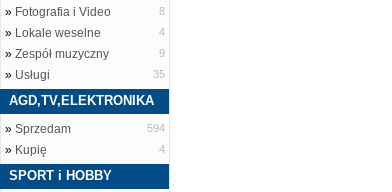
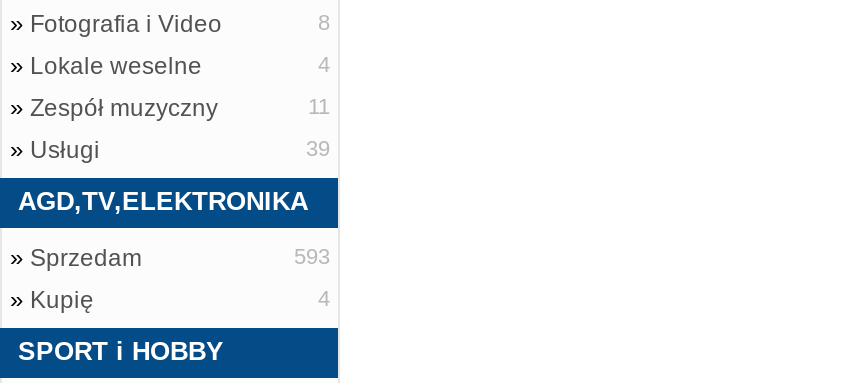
[159,47,165,59] 9 -> [308,94,330,118] 11
[153,68,165,80] 35 -> [306,136,330,160] 39
[147,122,165,134] 594 -> [294,244,330,268] 593

